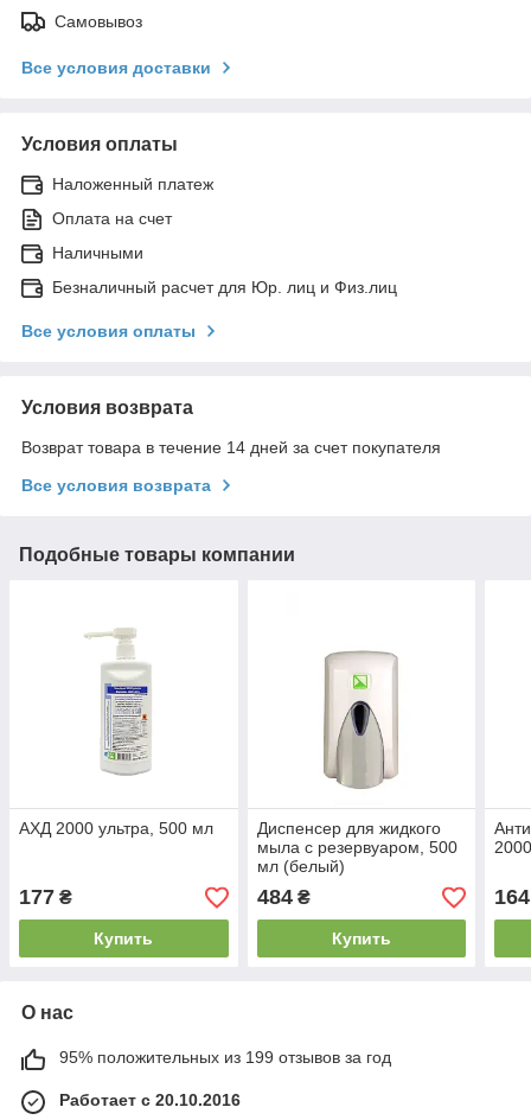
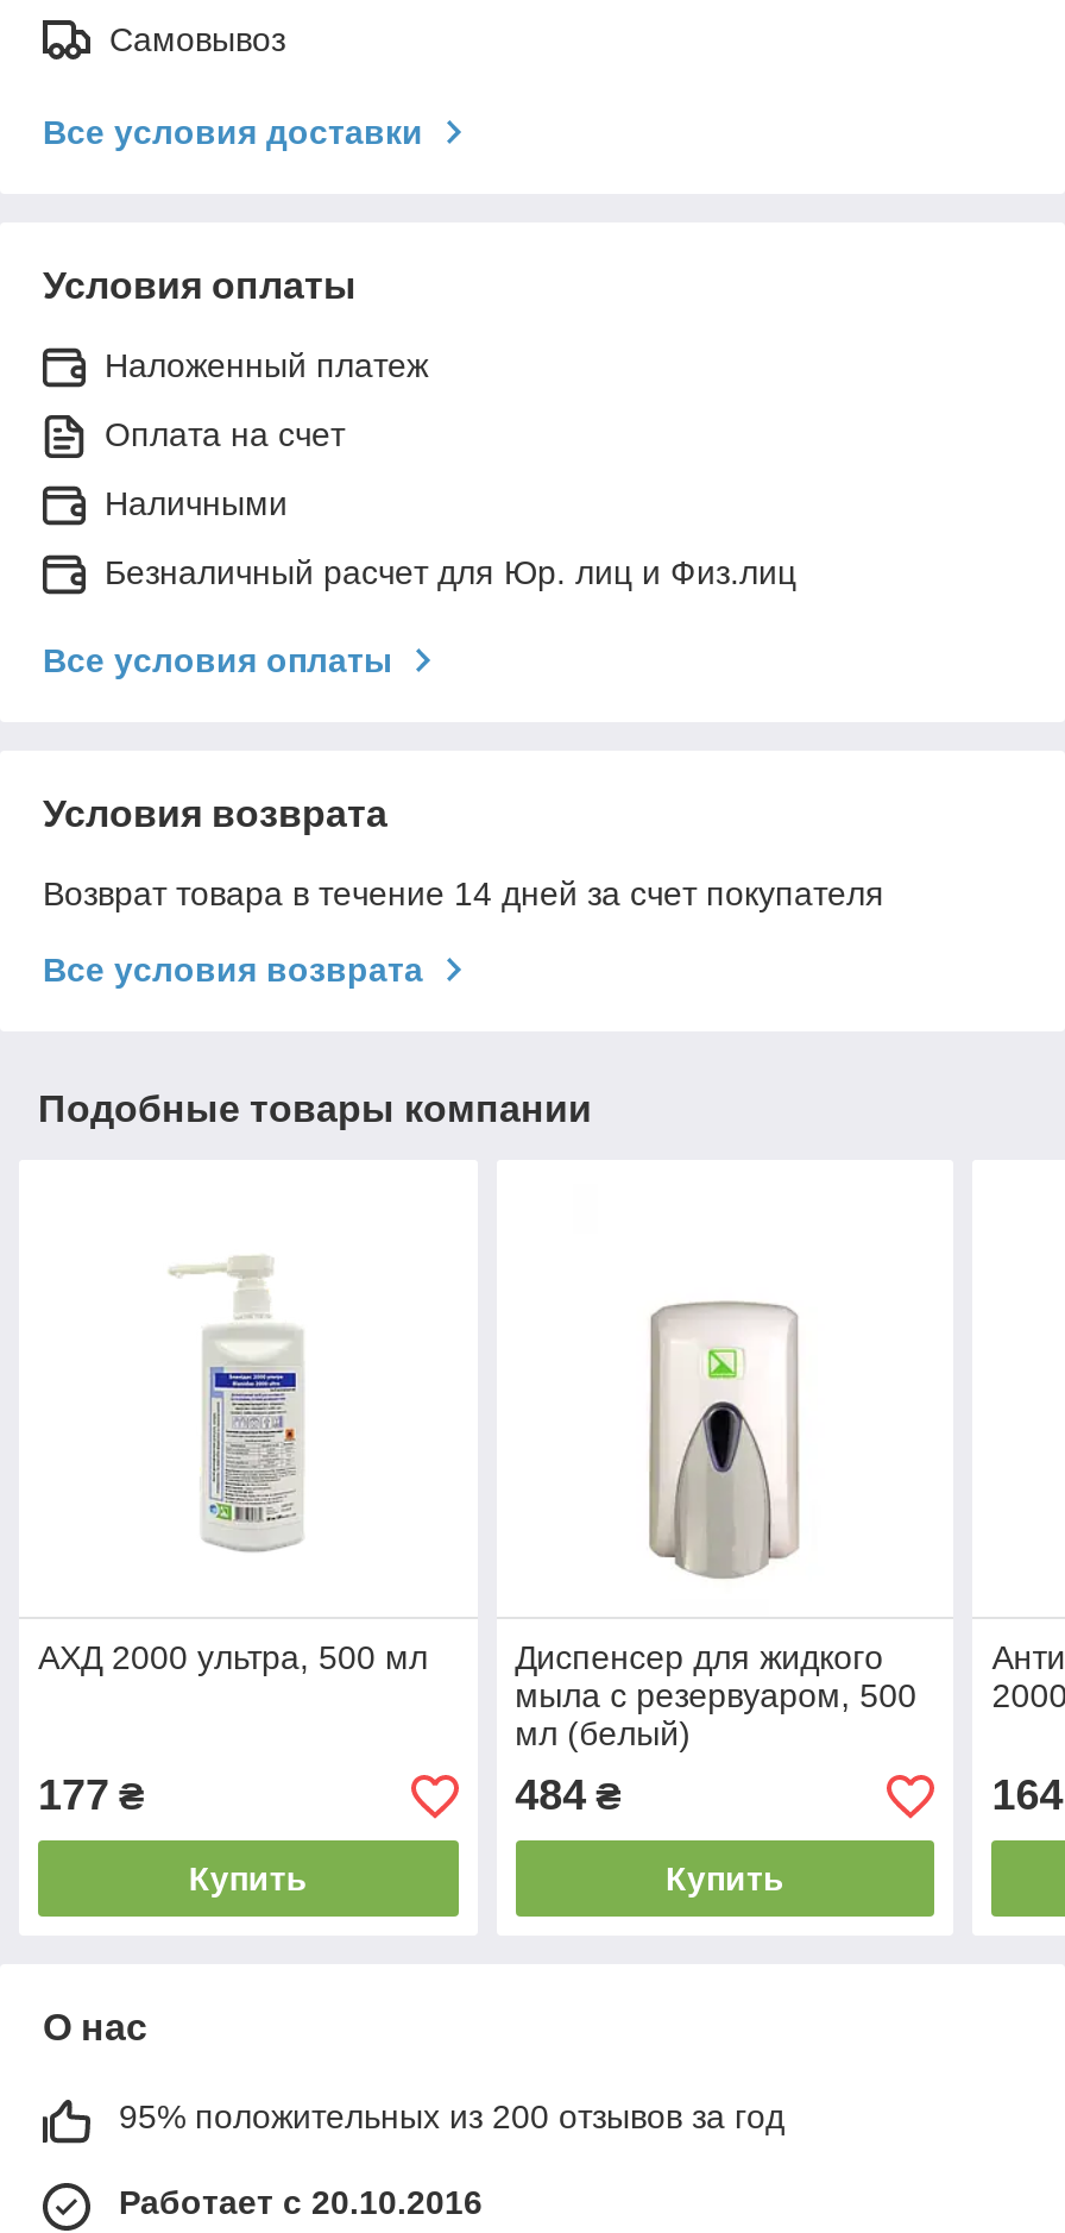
[59,1048,391,1067] 95% положительных из 199 отзывов за год -> [119,2098,784,2136] 95% положительных из 200 отзывов за год

